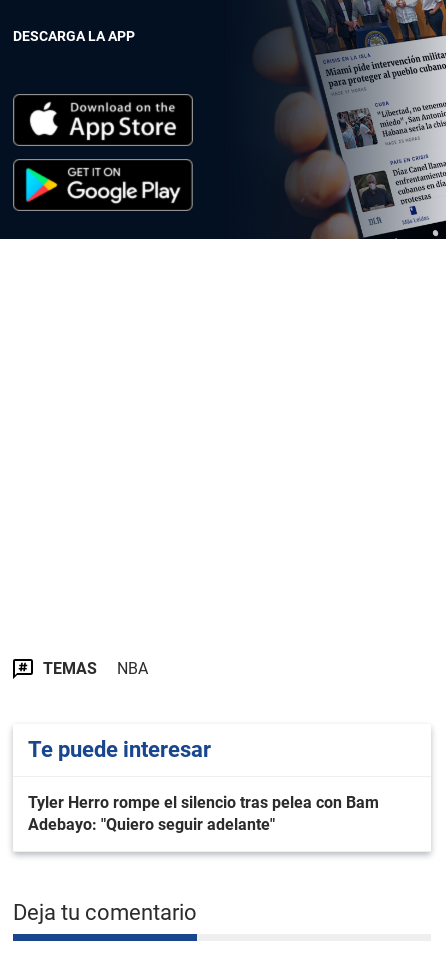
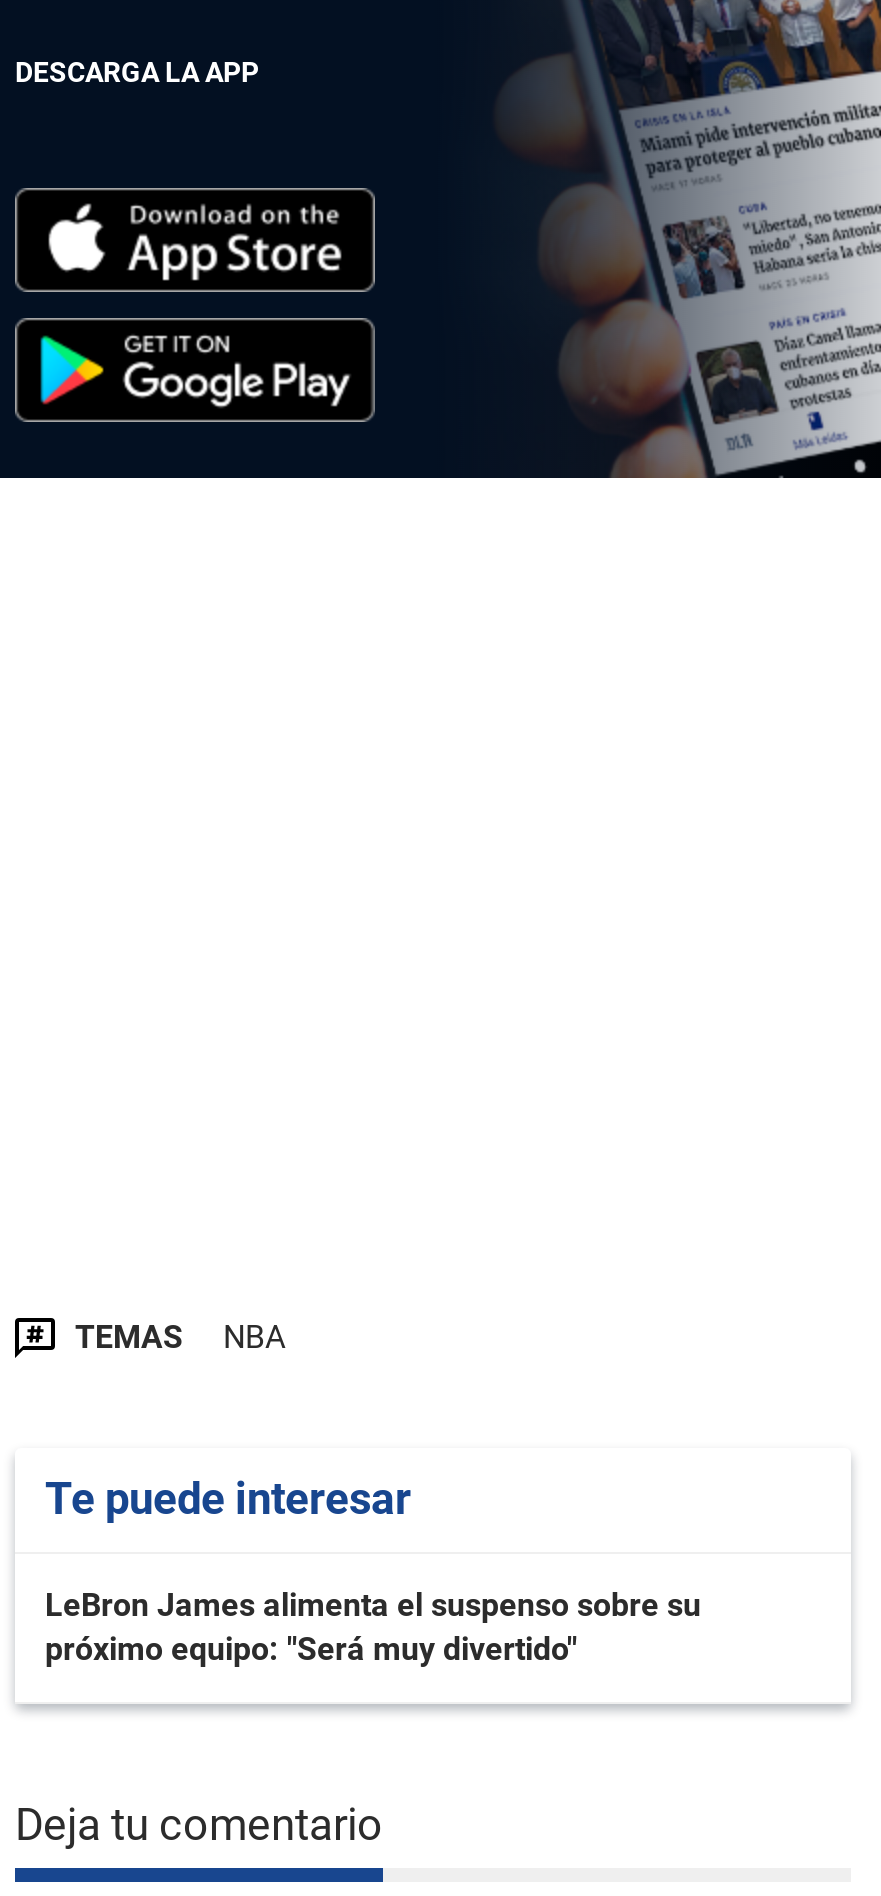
[28,793,379,834] Tyler Herro rompe el silencio tras pelea con Bam | Adebayo: "Quiero seguir adelante" -> [45,1586,701,1668] LeBron James alimenta el suspenso sobre su | próximo equipo: "Será muy divertido"

